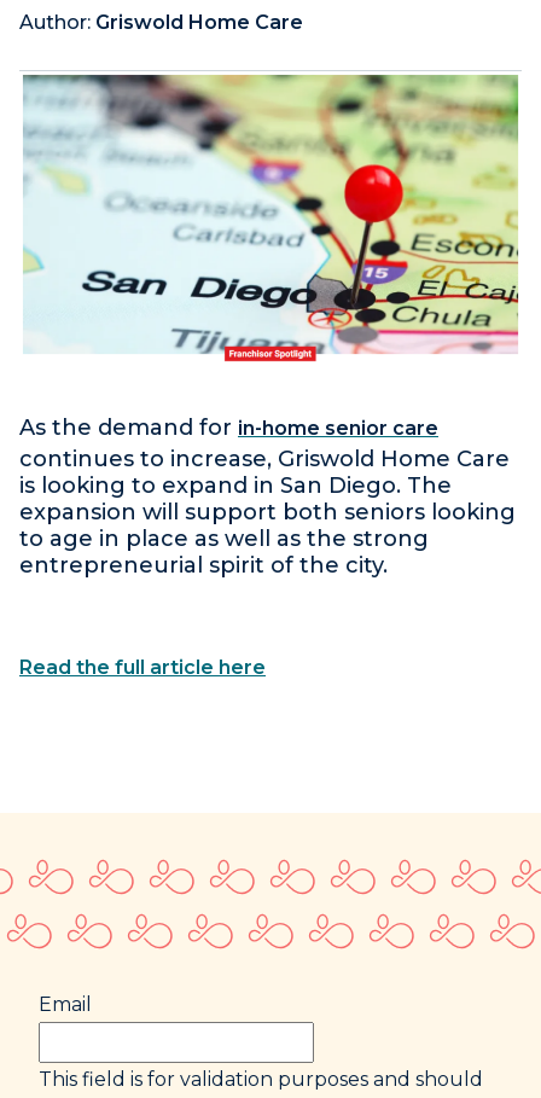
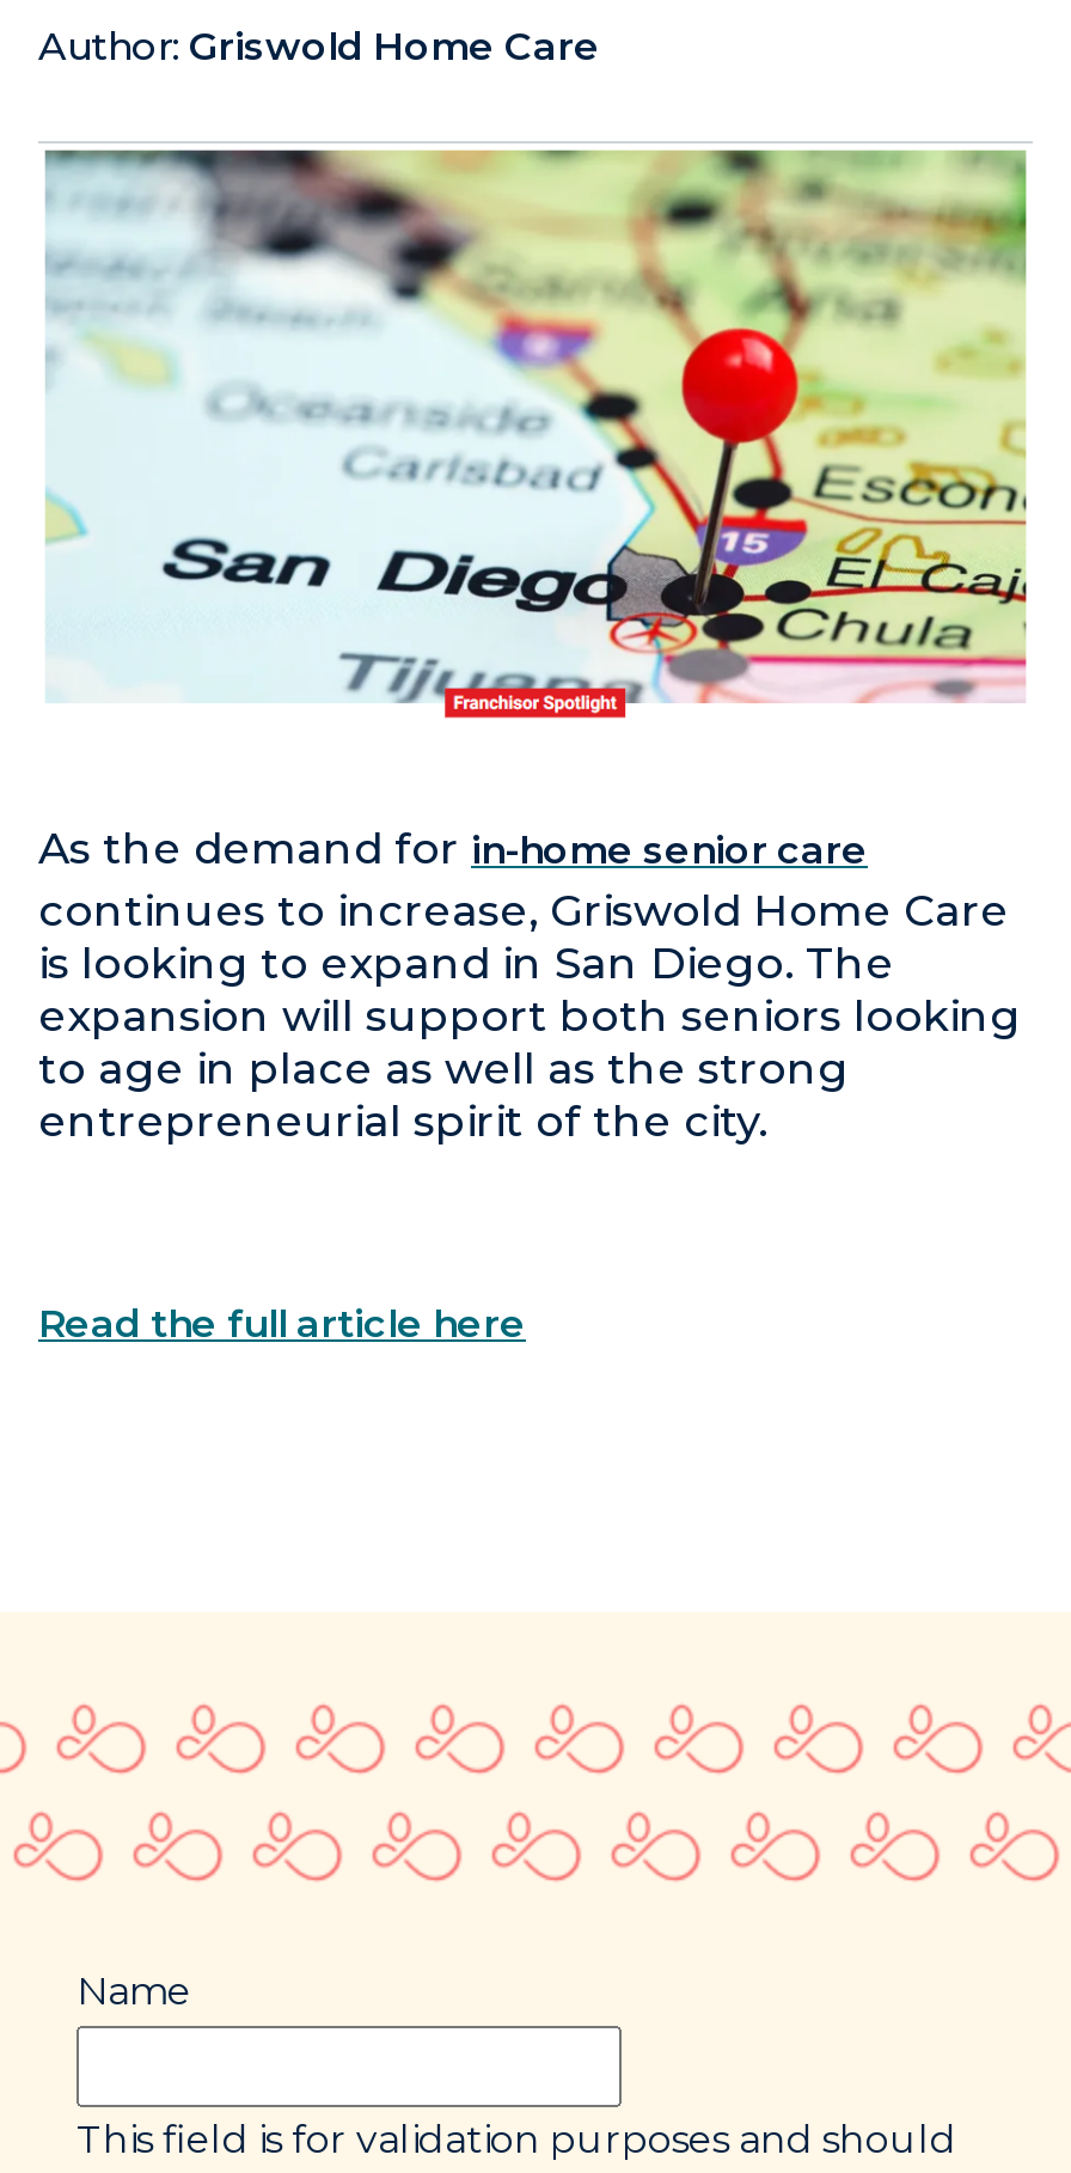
[39,992,92,1015] Email -> [76,1968,191,2013] Name

